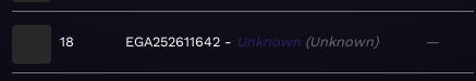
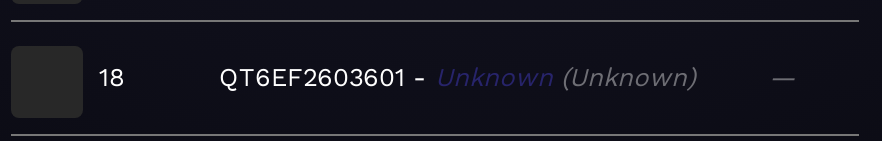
[125,34,220,50] EGA252611642 -> [219,63,405,93] QT6EF2603601

